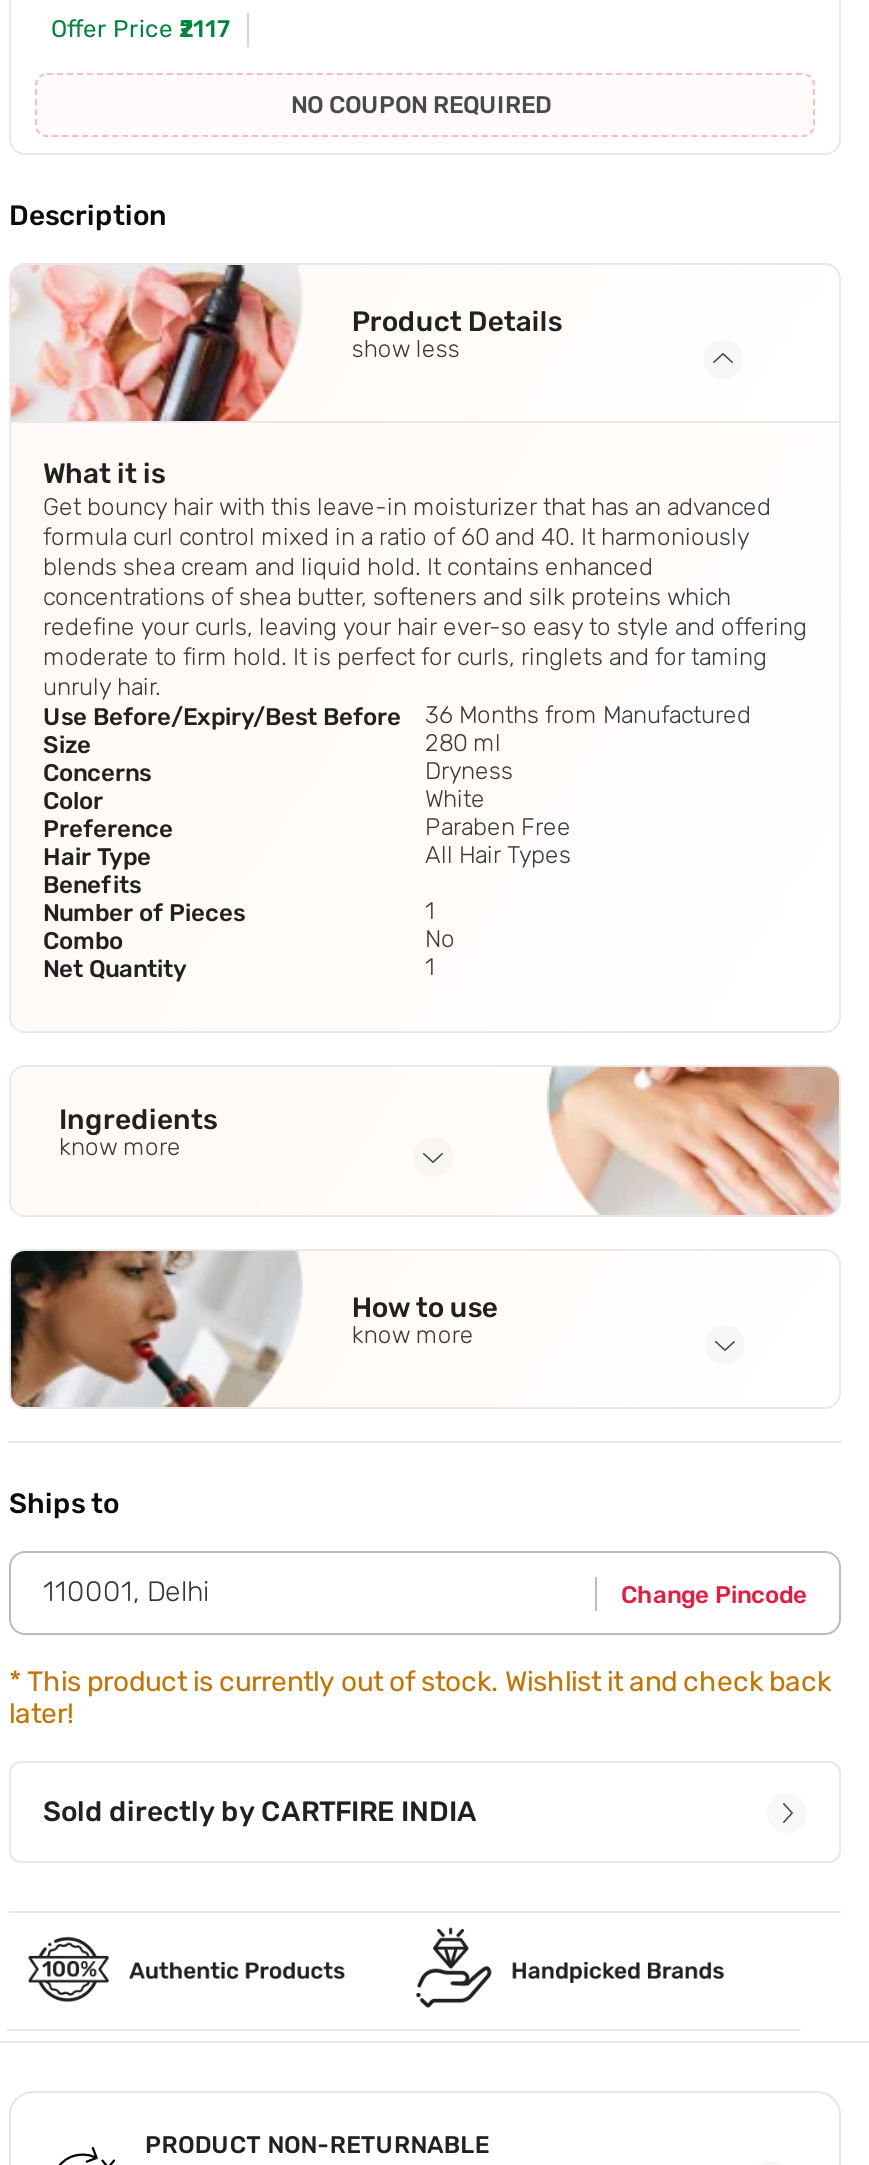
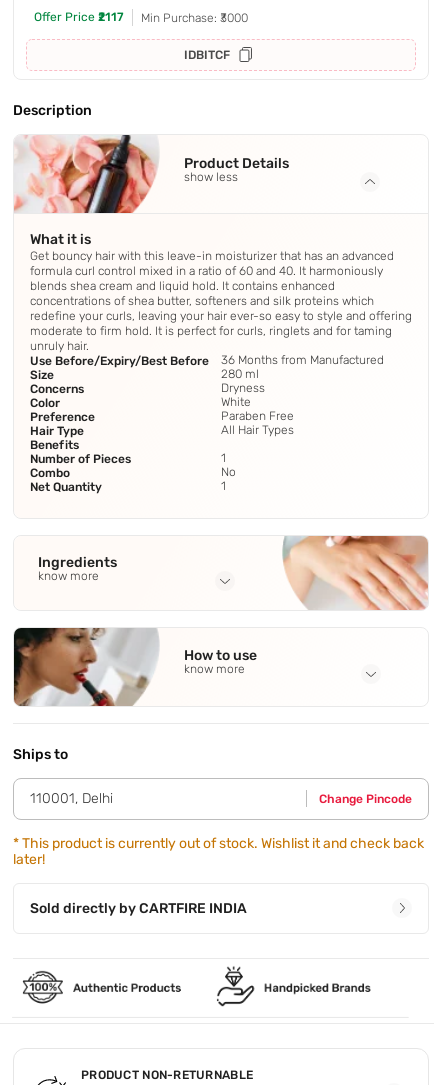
[291,92,551,120] NO COUPON REQUIRED -> [141,11,248,62] Min Purchase: ₹3000 | IDBITCF

